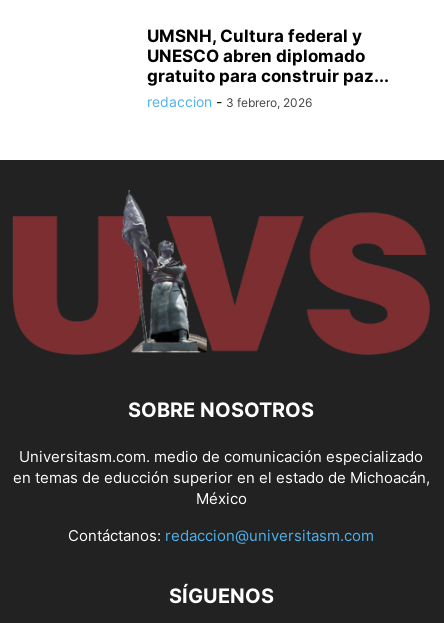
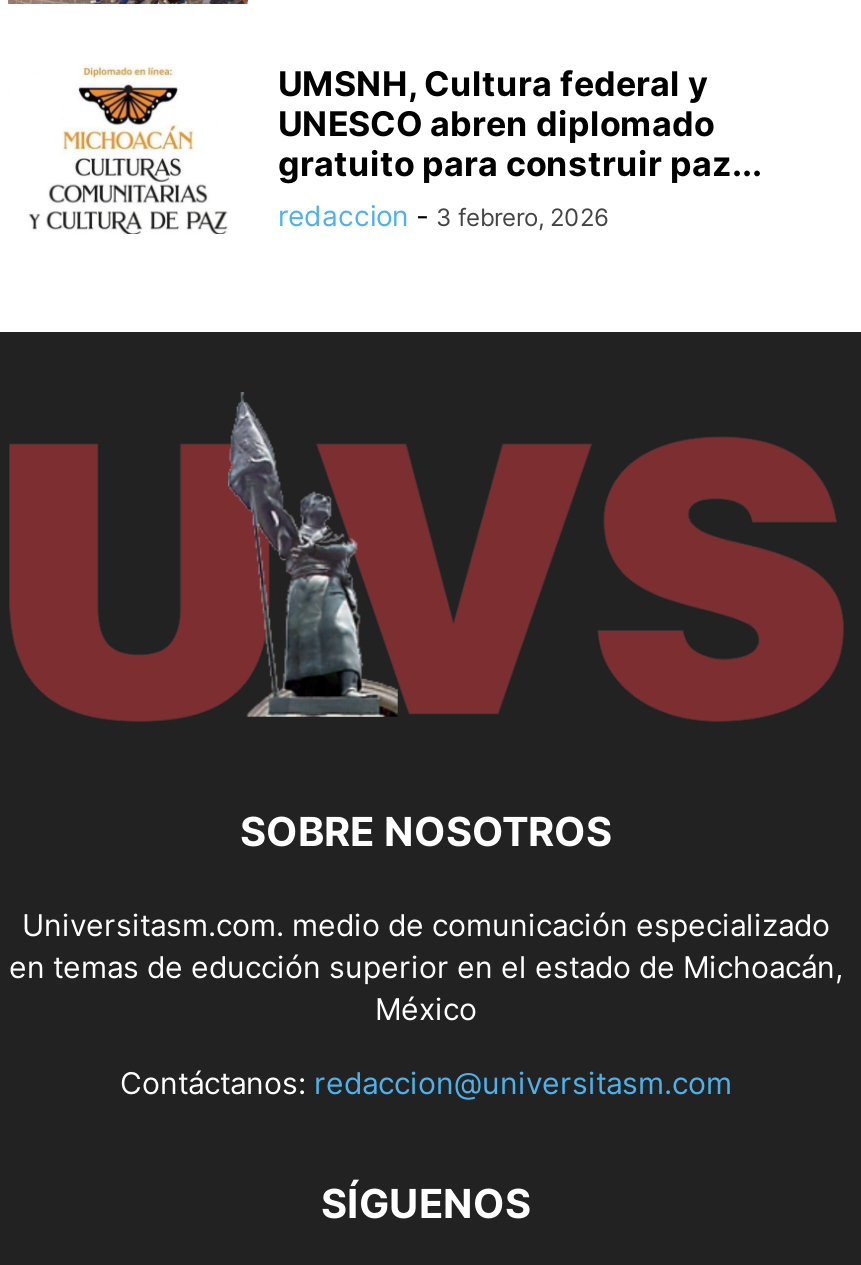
none -> [28,66,228,236] [image]

